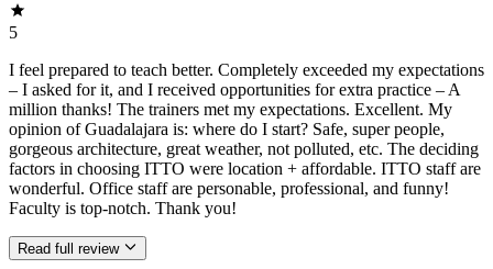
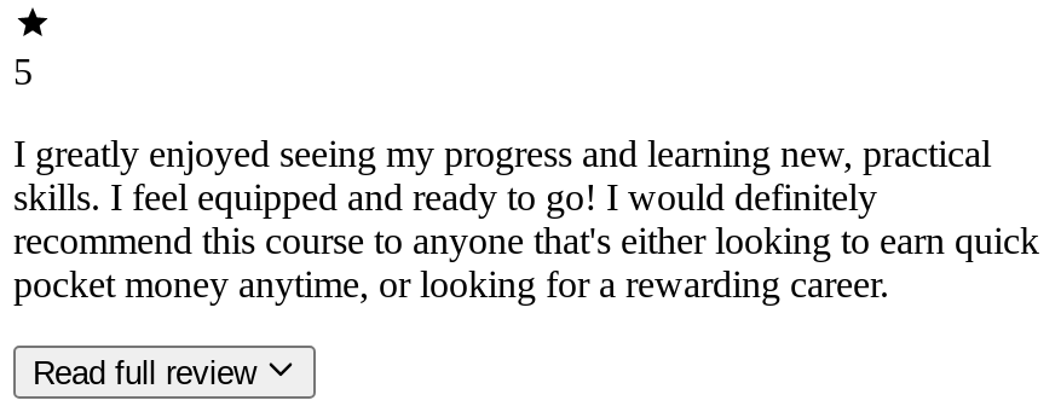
[9,60,484,217] I feel prepared to teach better. Completely exceeded my expectations | – I asked for it, and I received opportunities for extra practice – A | million thanks! The trainers met my expectations. Excellent. My | opinion of Guadalajara is: where do I start? Safe, super people, | gorgeous architecture, great weather, not polluted, etc. The deciding | factors in choosing ITTO were location + affordable. ITTO staff are | wonderful. Office staff are personable, professional, and funny! | Faculty is top-notch. Thank you! -> [13,133,1039,304] I greatly enjoyed seeing my progress and learning new, practical | skills. I feel equipped and ready to go! I would definitely | recommend this course to anyone that's either looking to earn quick | pocket money anytime, or looking for a rewarding career.

